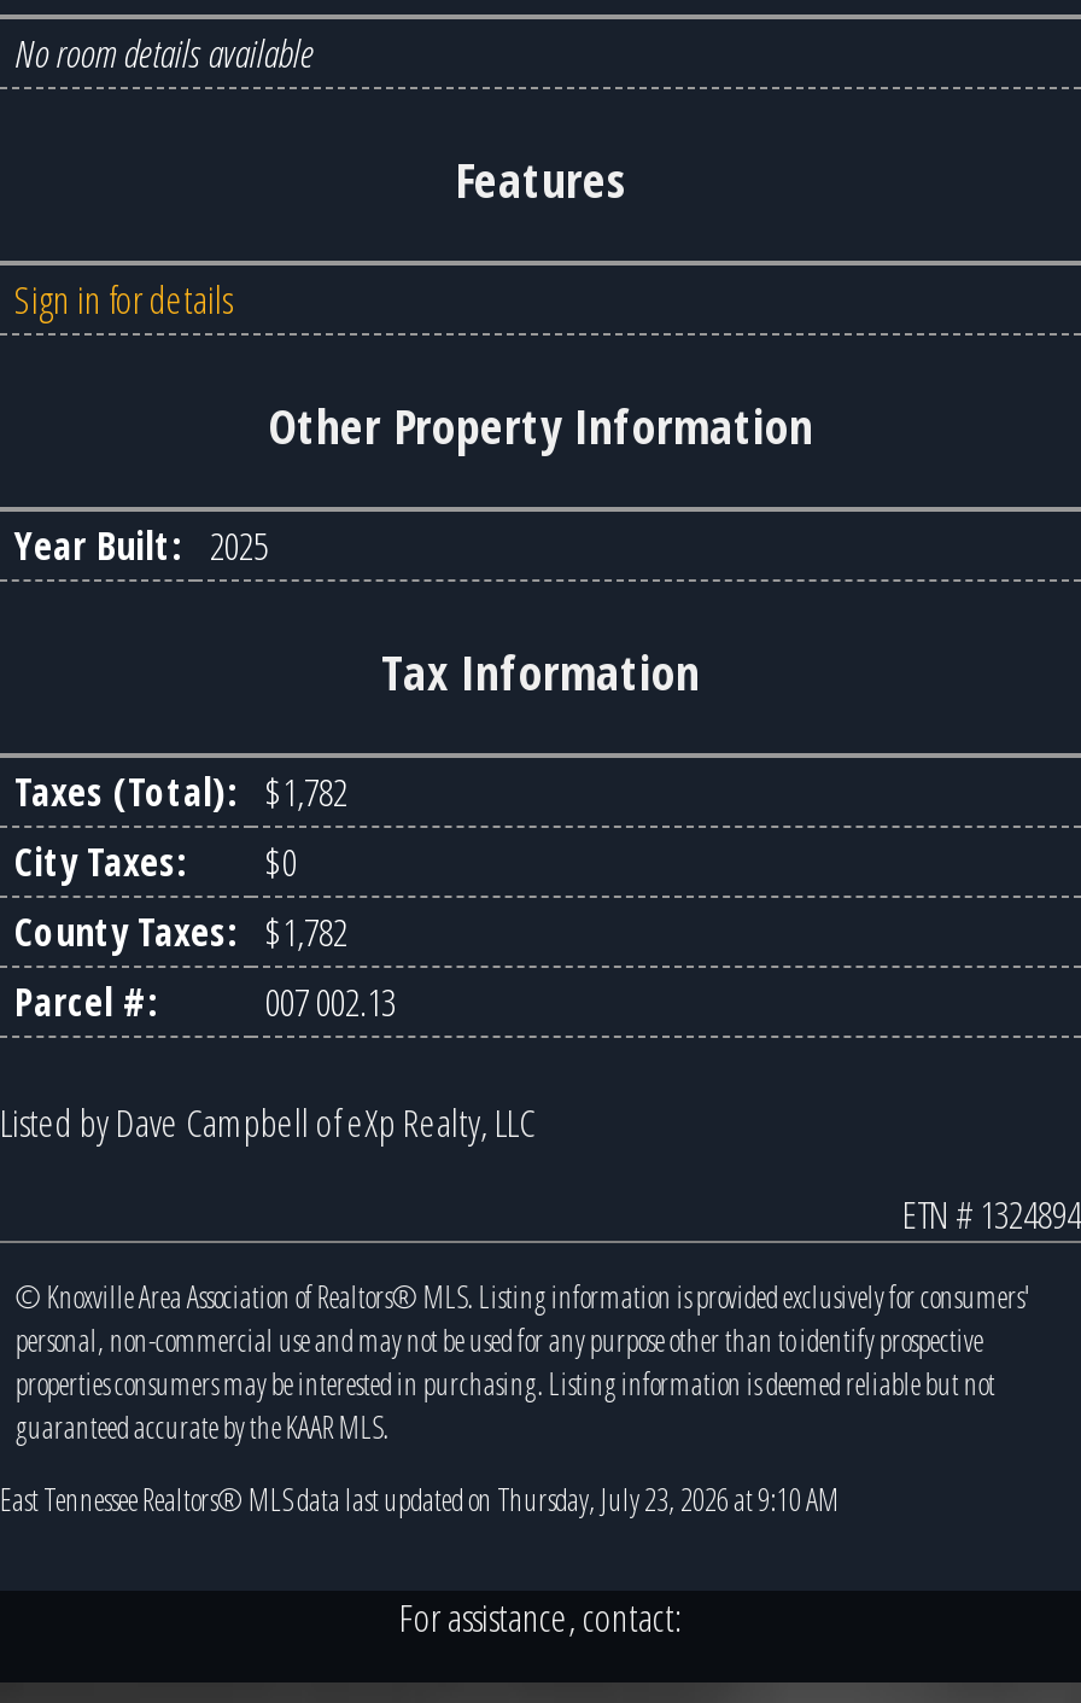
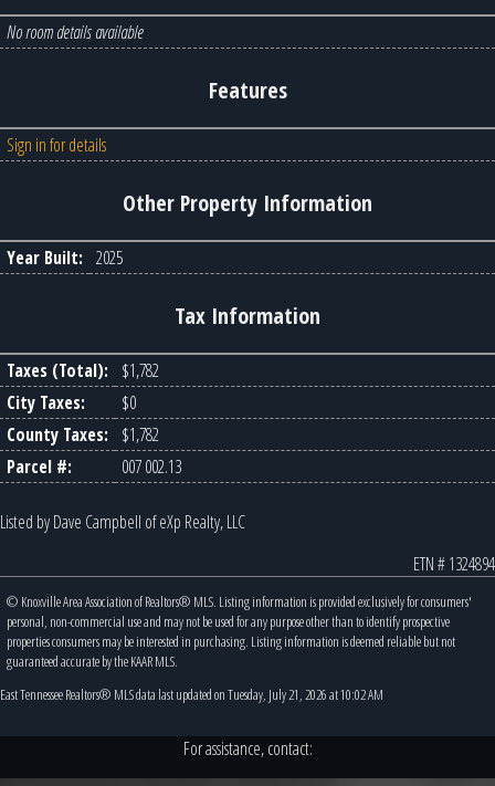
[0,1478,840,1522] East Tennessee Realtors® MLS data last updated on Thursday, July 23, 2026 at 9:10 AM -> [0,685,383,705] East Tennessee Realtors® MLS data last updated on Tuesday, July 21, 2026 at 10:02 AM

